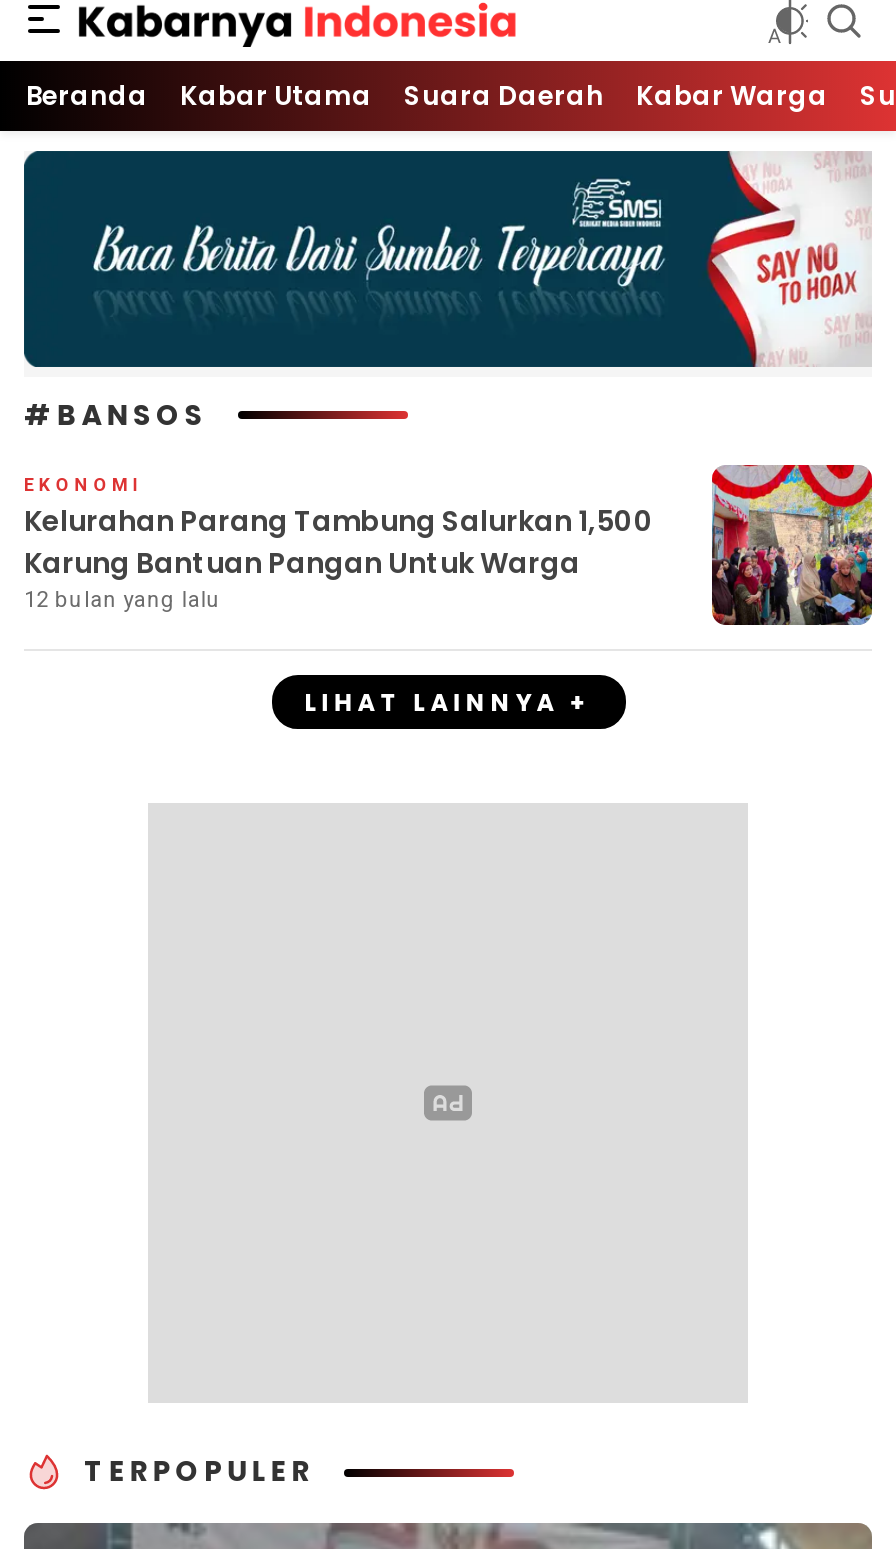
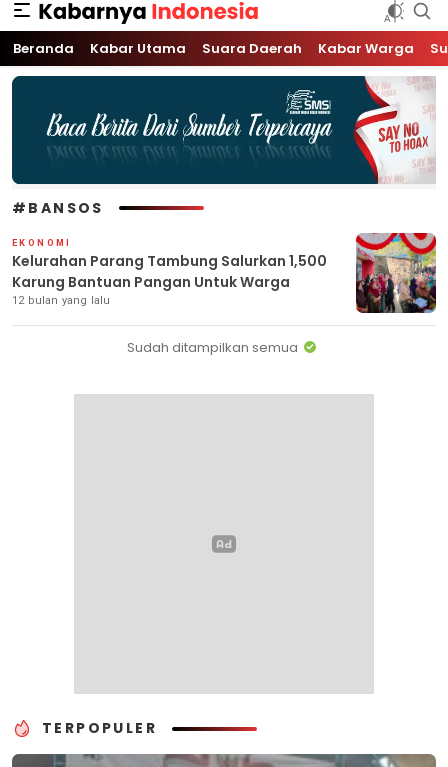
[305,684,591,718] LIHAT LAINNYA + -> [126,338,297,357] Sudah ditampilkan semua

